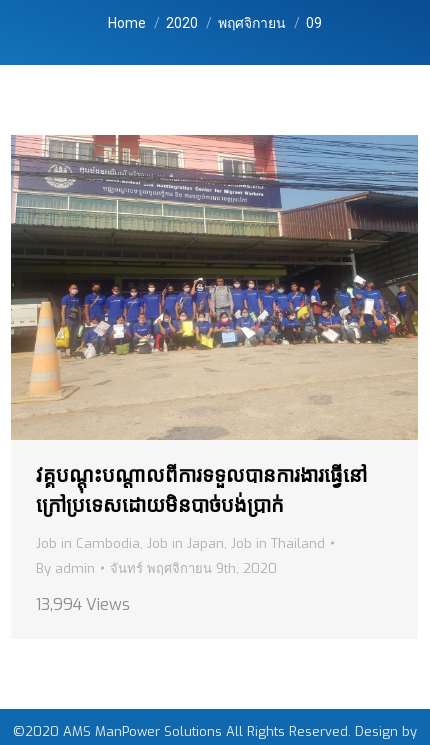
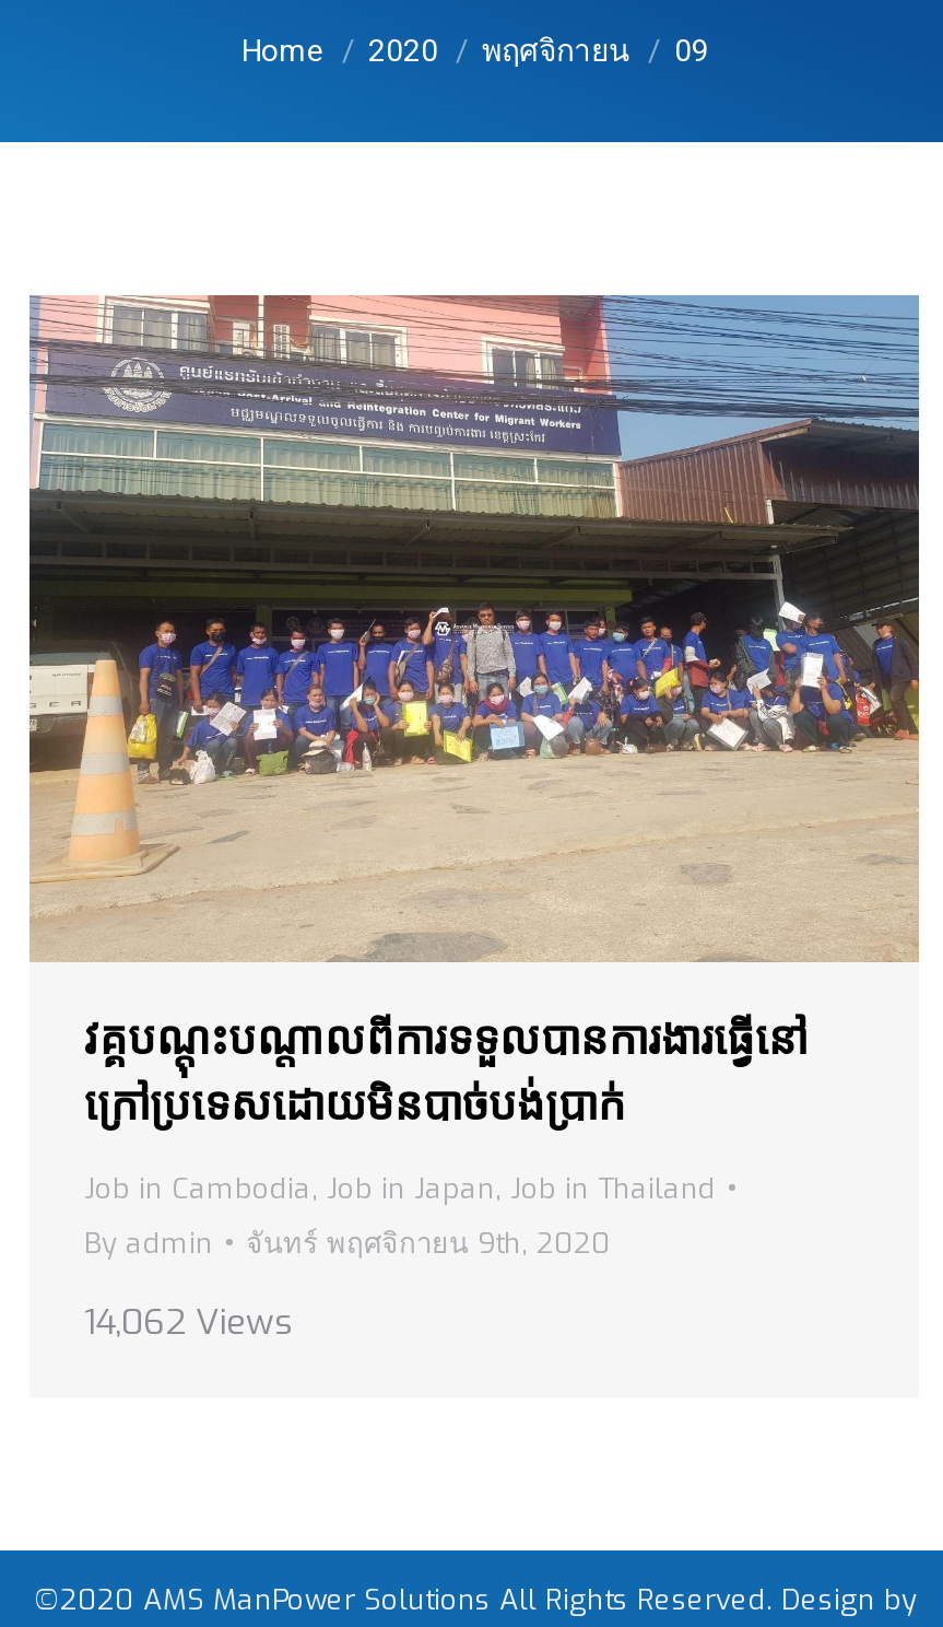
[36,594,130,615] 13,994 Views -> [84,1298,292,1344] 14,062 Views

